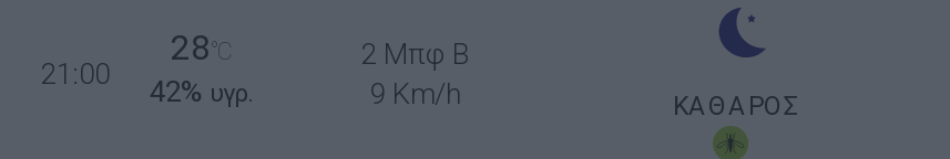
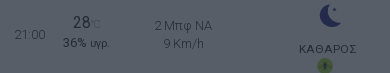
[361,38,470,71] 2 Μπφ B -> [154,18,212,33] 2 Μπφ NA
[150,75,254,108] 42% υγρ. -> [63,35,110,50] 36% υγρ.

